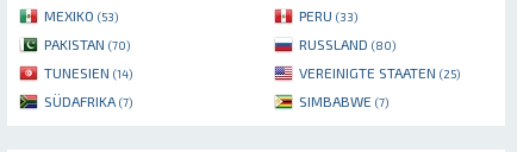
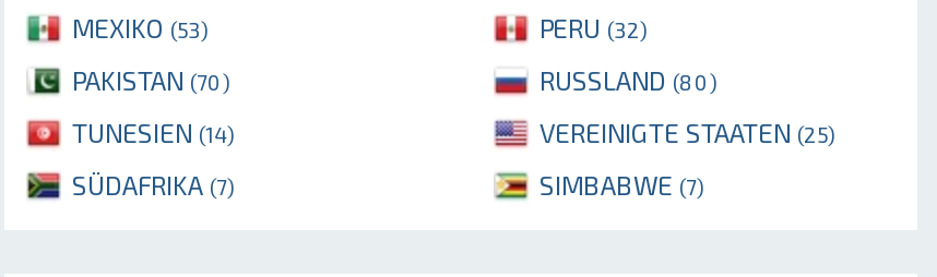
[299,7,357,24] PERU (33) -> [539,13,647,43] PERU (32)

